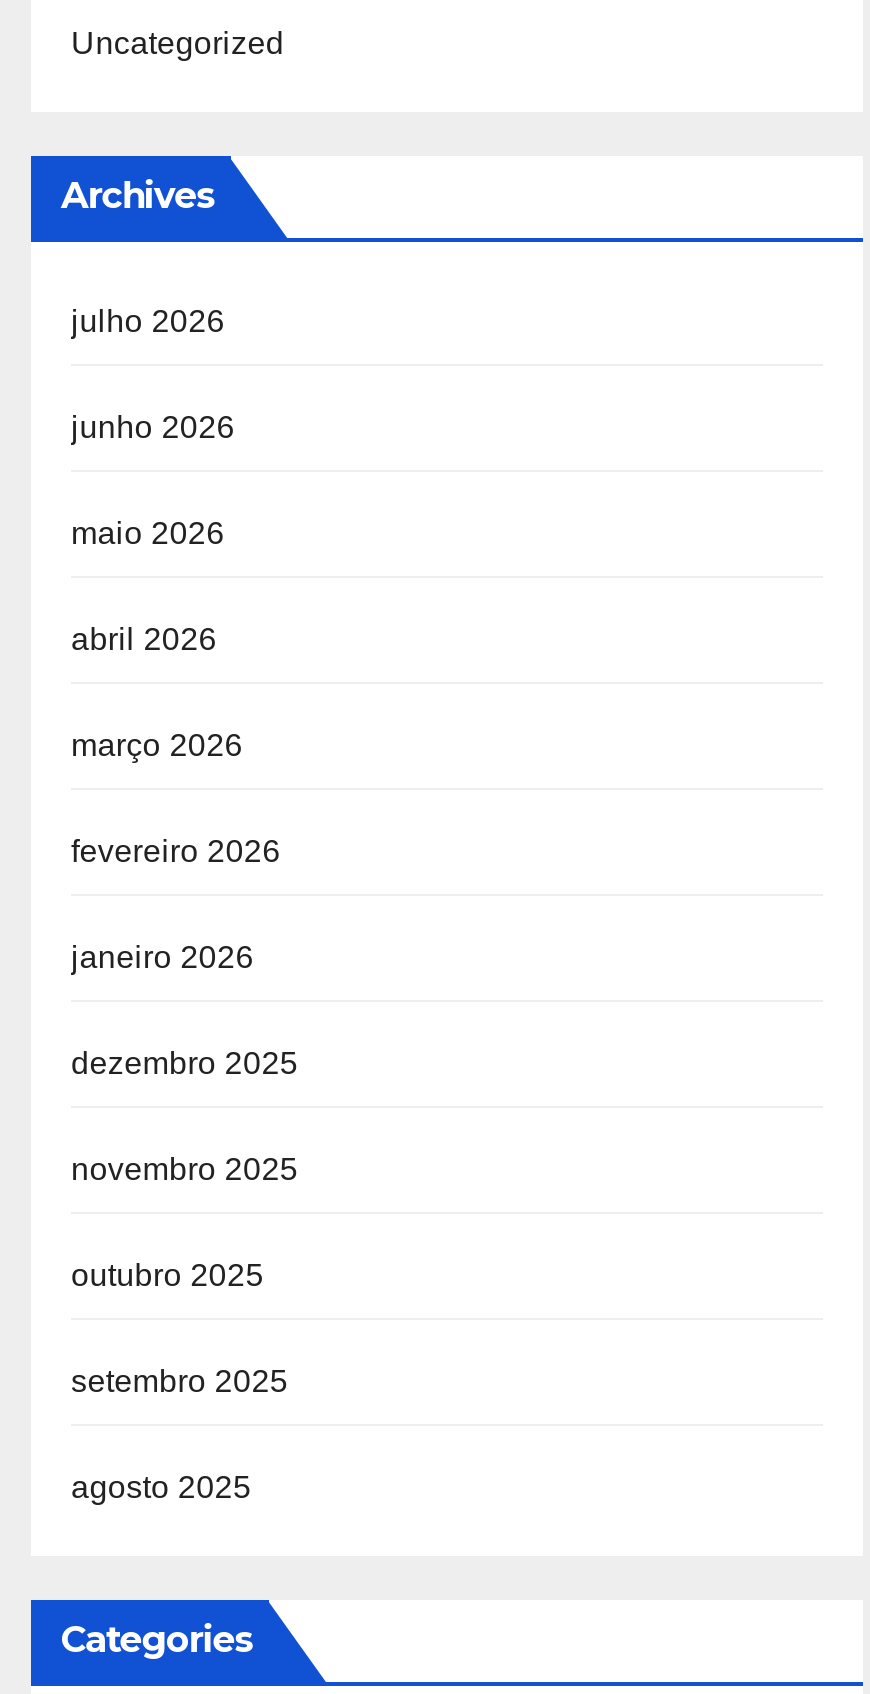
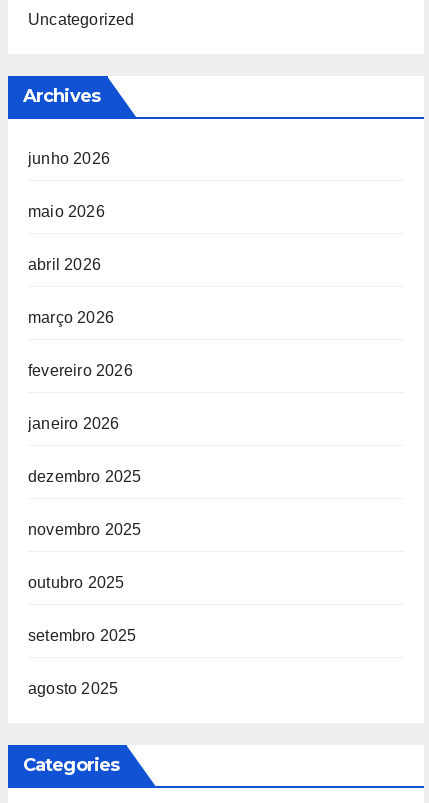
[71,304,225,338] julho 2026 -> none

